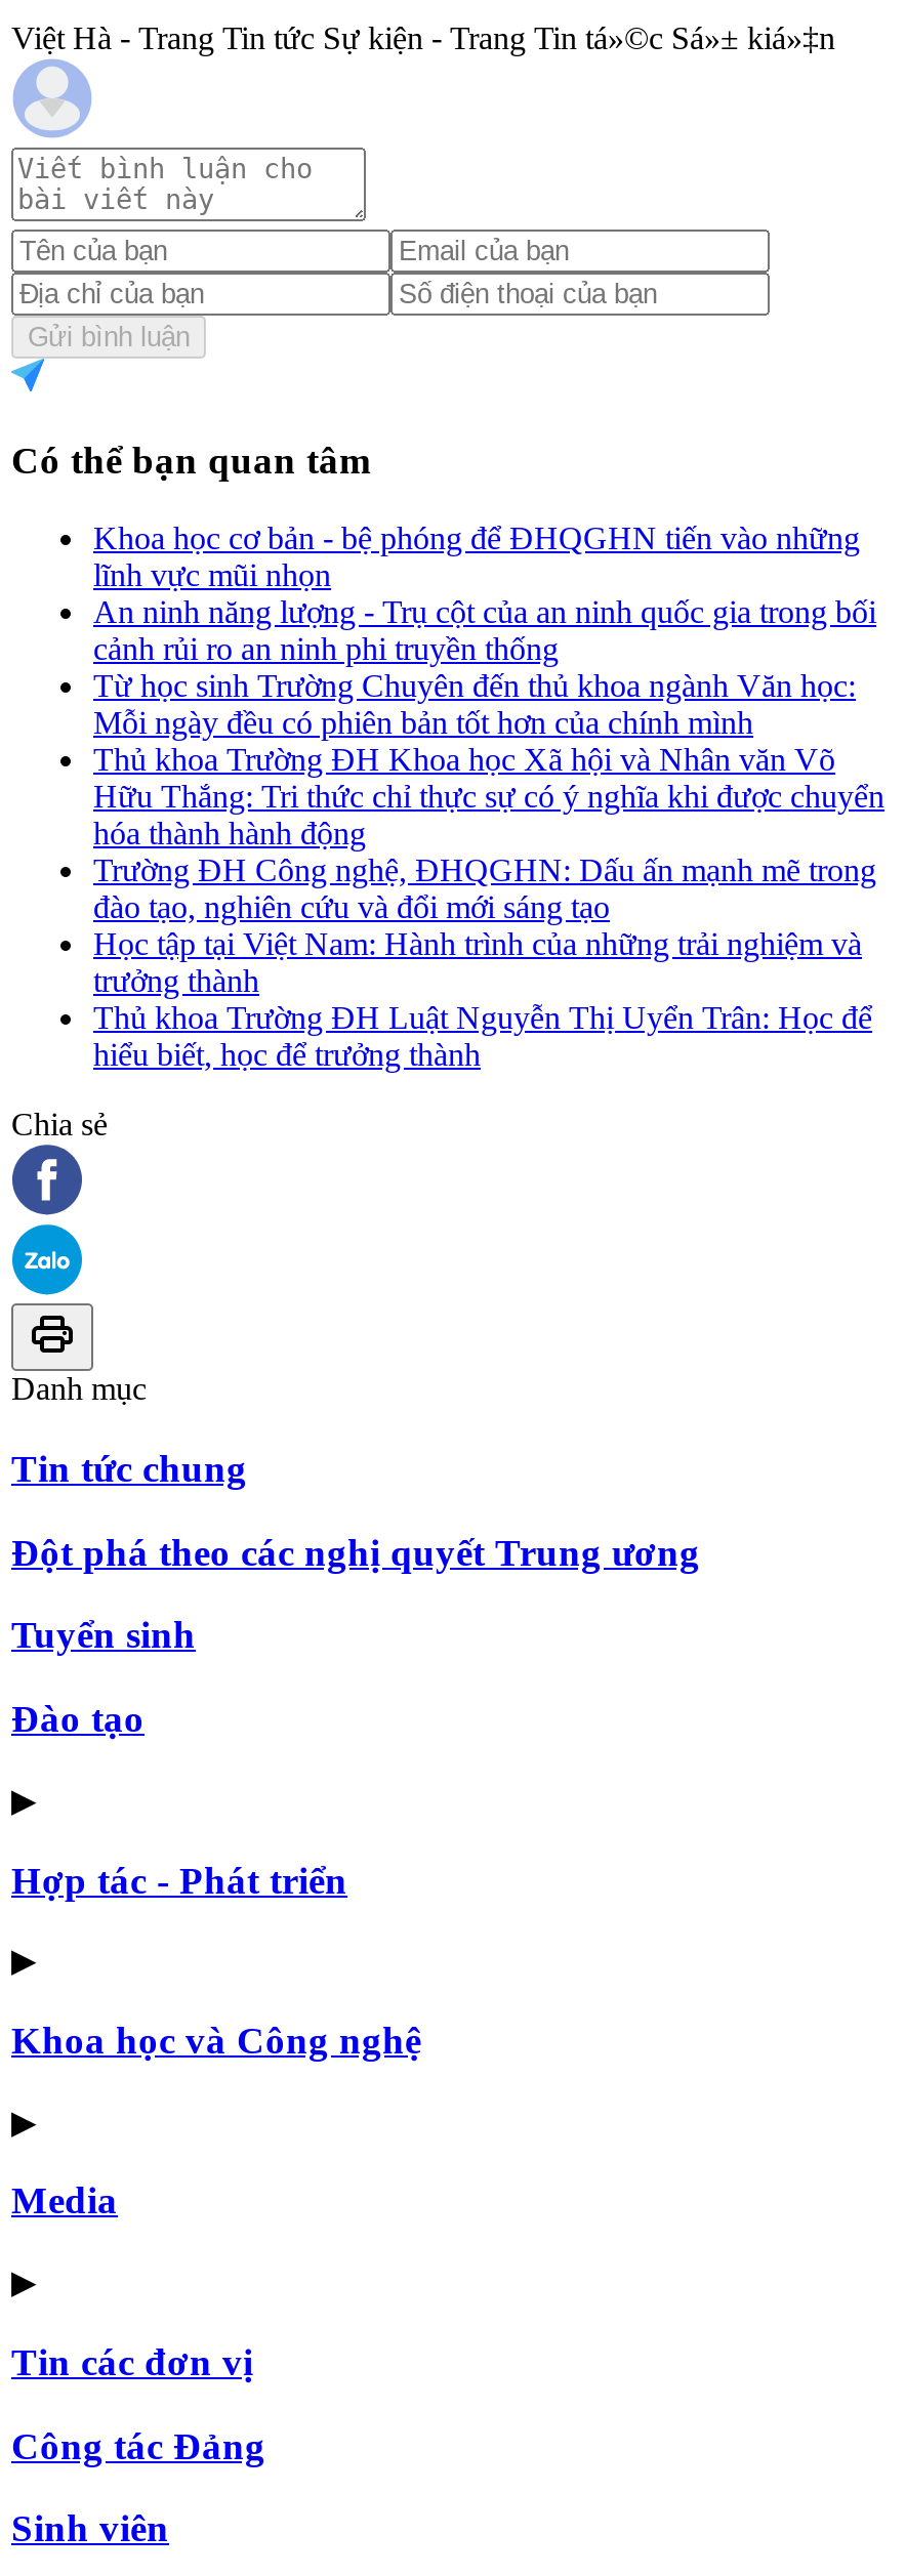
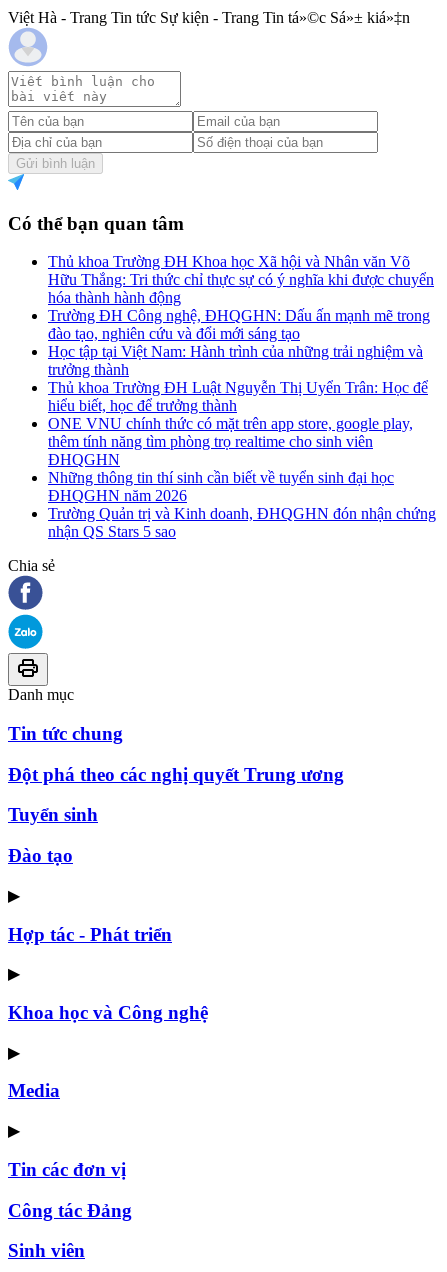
[93,521,876,740] Khoa học cơ bản - bệ phóng để ĐHQGHN tiến vào những | lĩnh vực mũi nhọn | An ninh năng lượng - Trụ cột của an ninh quốc gia trong bối | cảnh rủi ro an ninh phi truyền thống | Từ học sinh Trường Chuyên đến thủ khoa ngành Văn học: | Mỗi ngày đều có phiên bản tốt hơn của chính mình -> none
moved [93,742,884,1072] -> [48,253,434,414]: Thủ khoa Trường ĐH Khoa học Xã hội và Nhân văn Võ | Hữu Thắng: Tri thức chỉ thực sự có ý nghĩa khi được chuyển | hóa thành hành động | ... | Thủ khoa Trường ĐH Luật Nguyễn Thị Uyển Trân: Học để | hiểu biết, học để trưởng thành
none -> [48,415,436,540] ONE VNU chính thức có mặt trên app store, google play, | thêm tính năng tìm phòng trọ realtime cho sinh viên | ĐHQGHN | Những thông tin thí sinh cần biết về tuyển sinh đại học | ĐHQGHN năm 2026 | Trường Quản trị và Kinh doanh, ĐHQGHN đón nhận chứng | nhận QS Stars 5 sao

